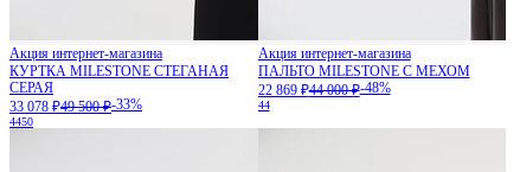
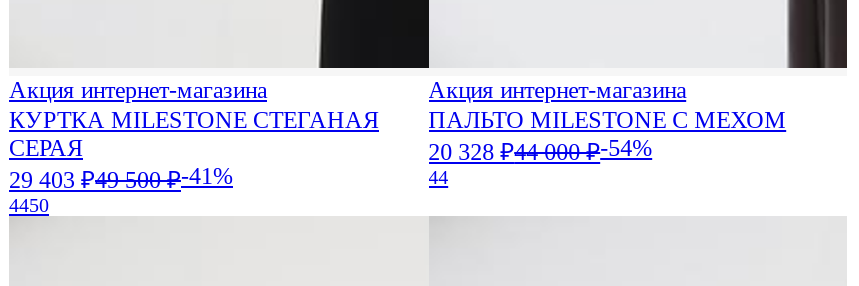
[258,80,390,99] 22 869 ₽44 000 ₽-48% -> [428,135,652,167] 20 328 ₽44 000 ₽-54%
[9,97,142,116] 33 078 ₽49 500 ₽-33% -> [9,163,233,195] 29 403 ₽49 500 ₽-41%

